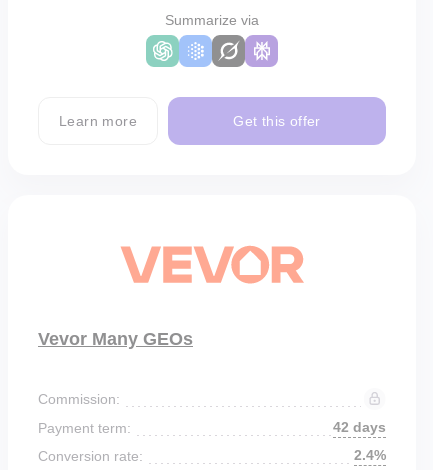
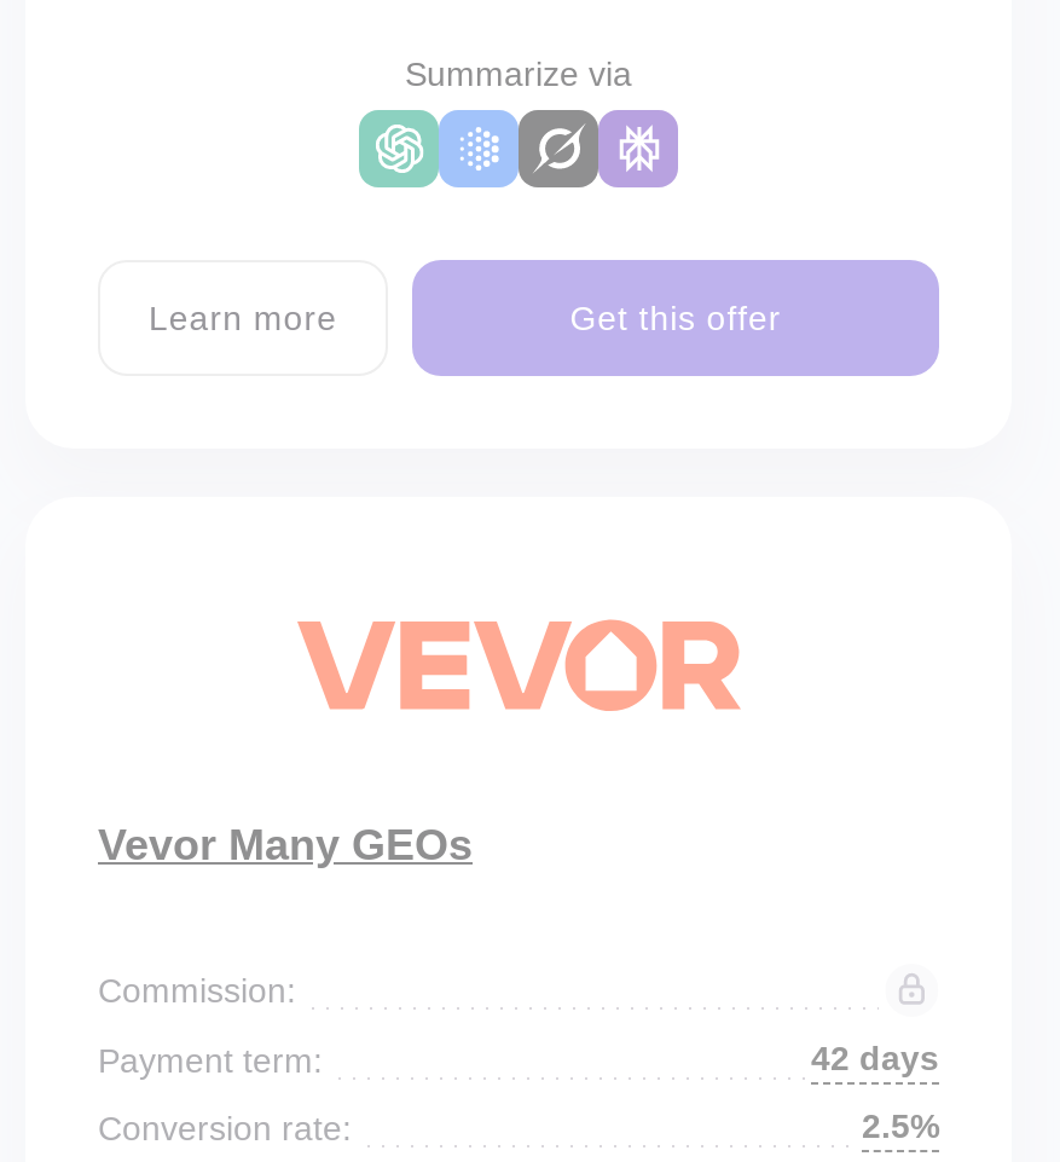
[354,447,386,463] 2.4% -> [862,1106,939,1145] 2.5%

